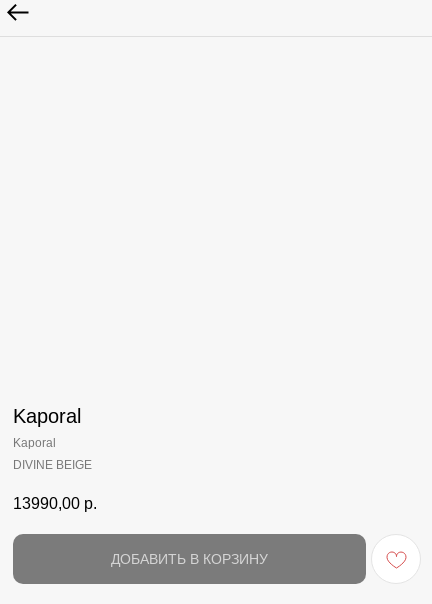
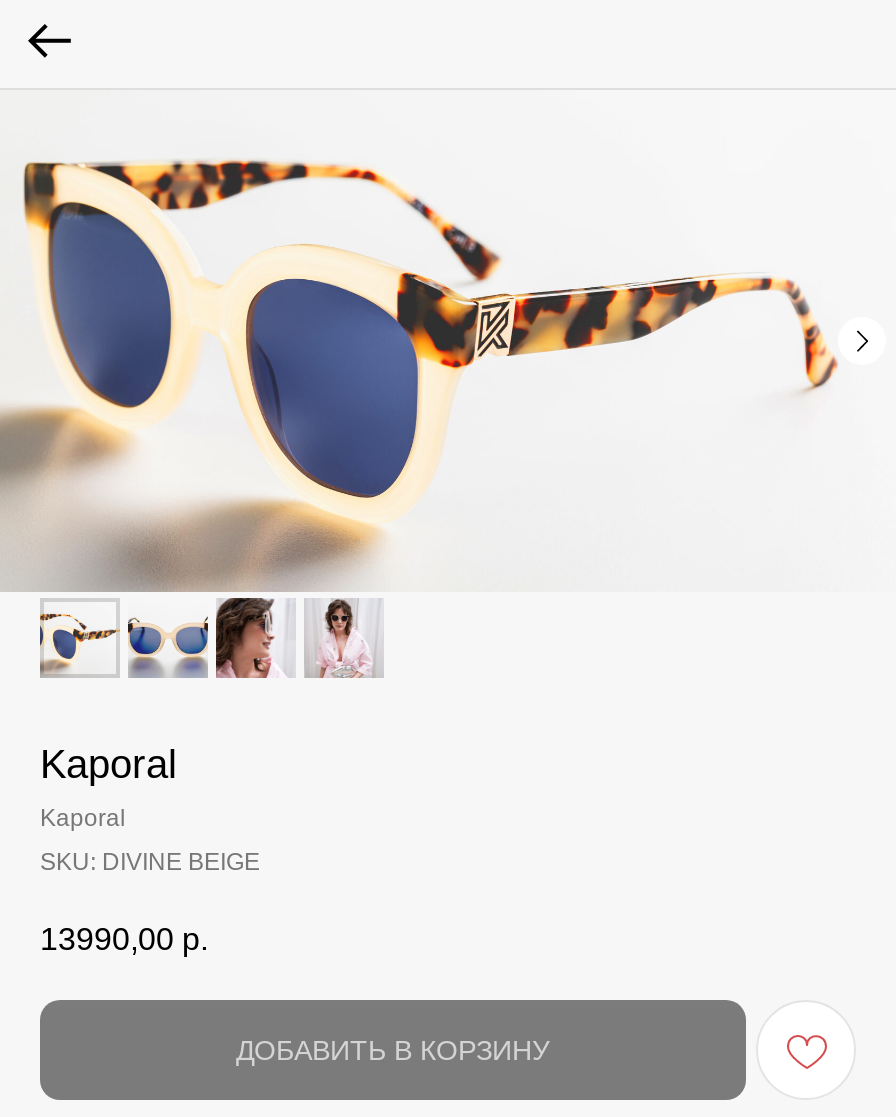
none -> [6,158,840,680] [image]
[13,458,92,472] DIVINE BEIGE -> [40,848,260,876] SKU: DIVINE BEIGE

